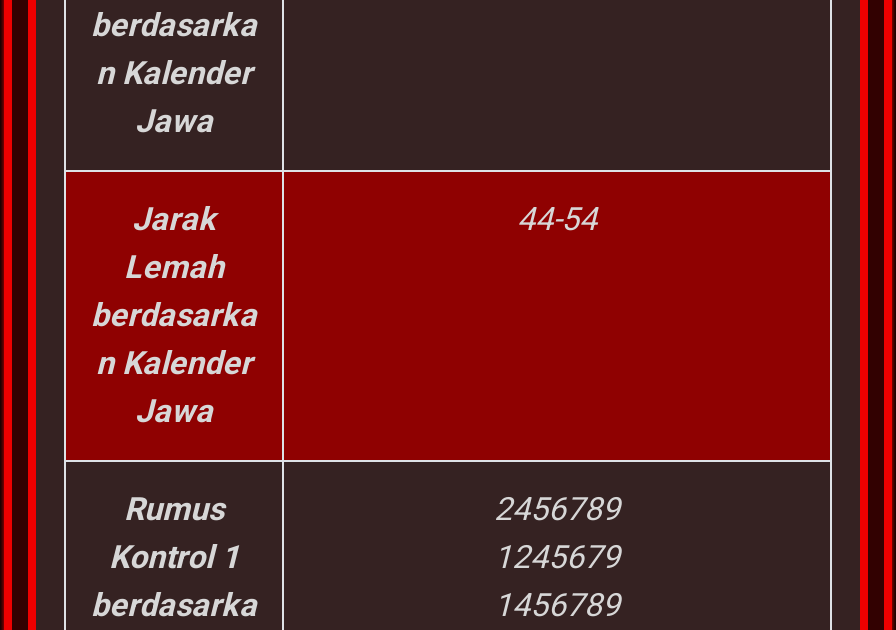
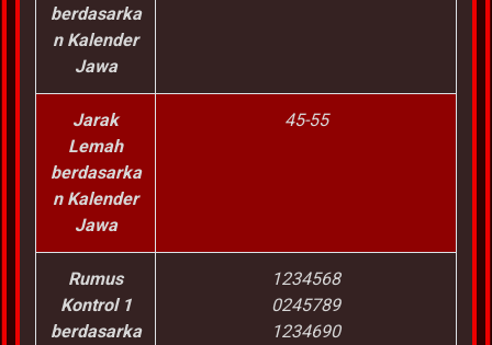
[517,200,597,238] 44-54 -> [284,110,328,130] 45-55
[494,490,620,528] 2456789 -> [271,268,340,289] 1234568
[494,538,620,576] 1245679 -> [271,295,340,315] 0245789
[494,586,620,624] 1456789 -> [271,321,340,342] 1234690

